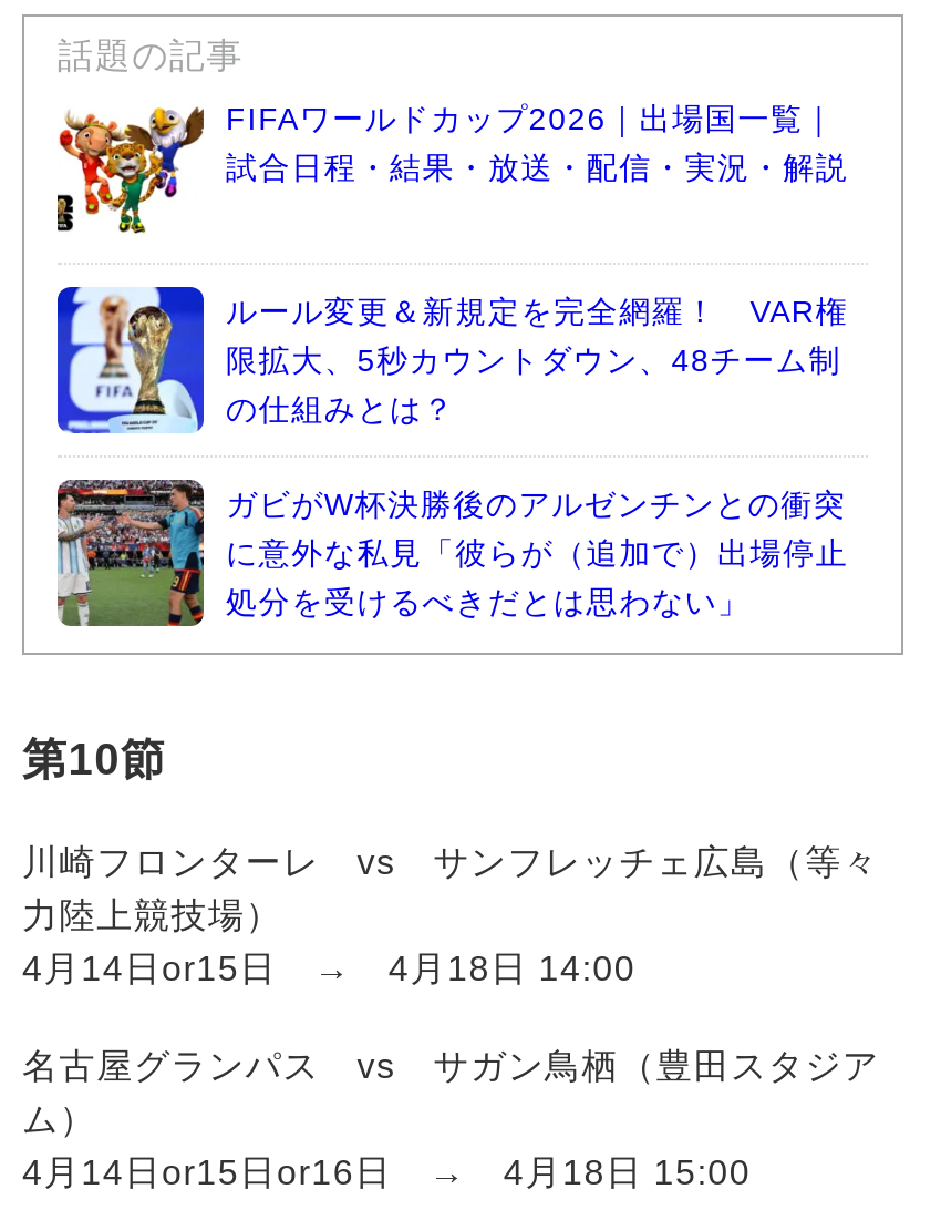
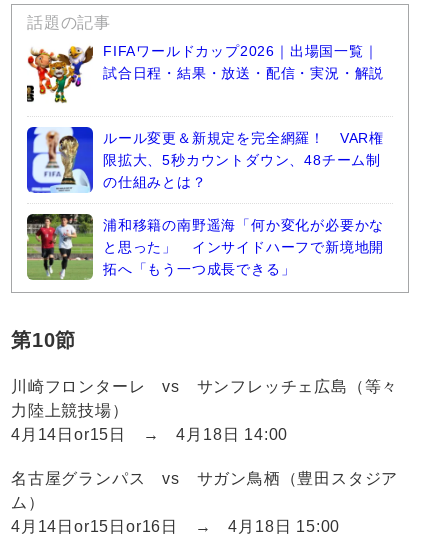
[55,478,848,628] [image] | ガビがW杯決勝後のアルゼンチンとの衝突 | に意外な私見「彼らが（追加で）出場停止 | 処分を受けるべきだとは思わない」 -> [26,213,384,281] [image] | 浦和移籍の南野遥海「何か変化が必要かな | と思った」 インサイドハーフで新境地開 | 拓へ「もう一つ成長できる」

